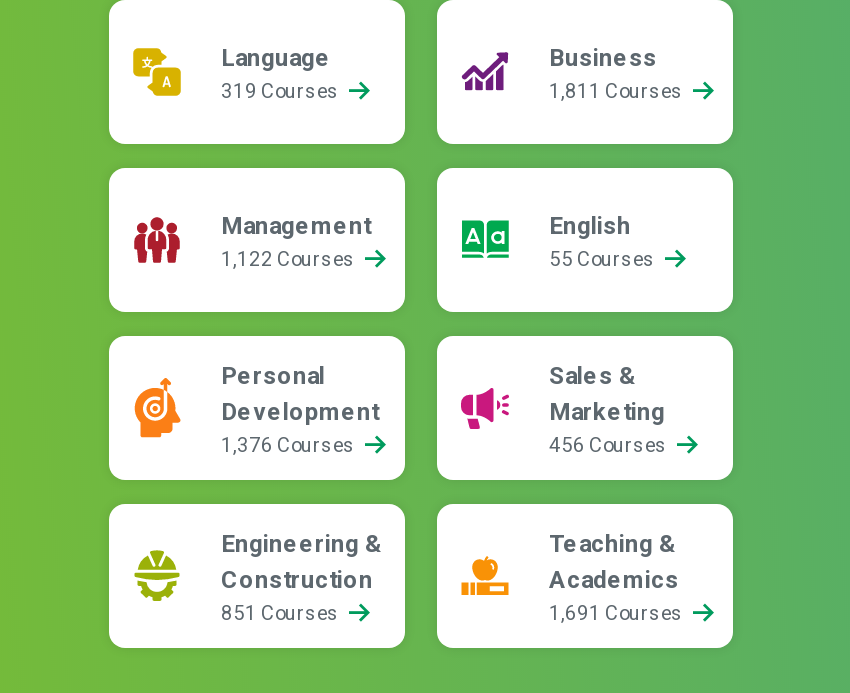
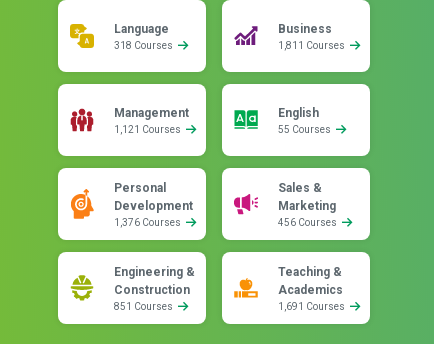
[221,80,343,102] 319 Courses -> [114,40,175,51] 318 Courses
[221,248,359,270] 1,122 Courses -> [114,124,183,135] 1,121 Courses

